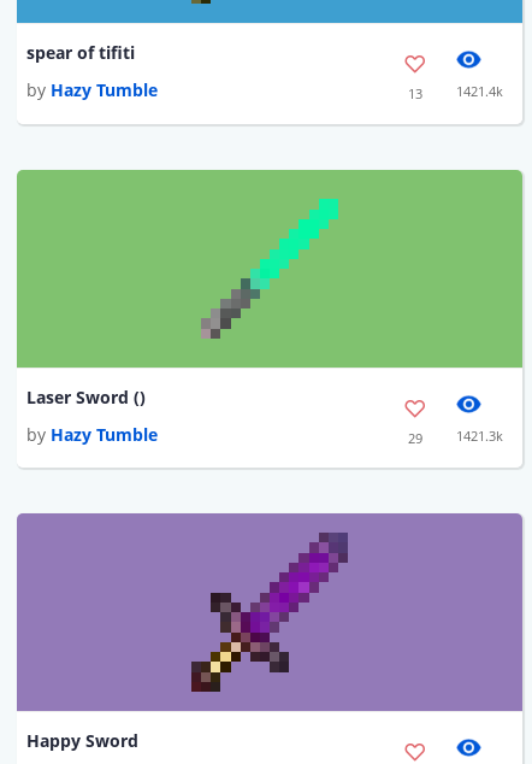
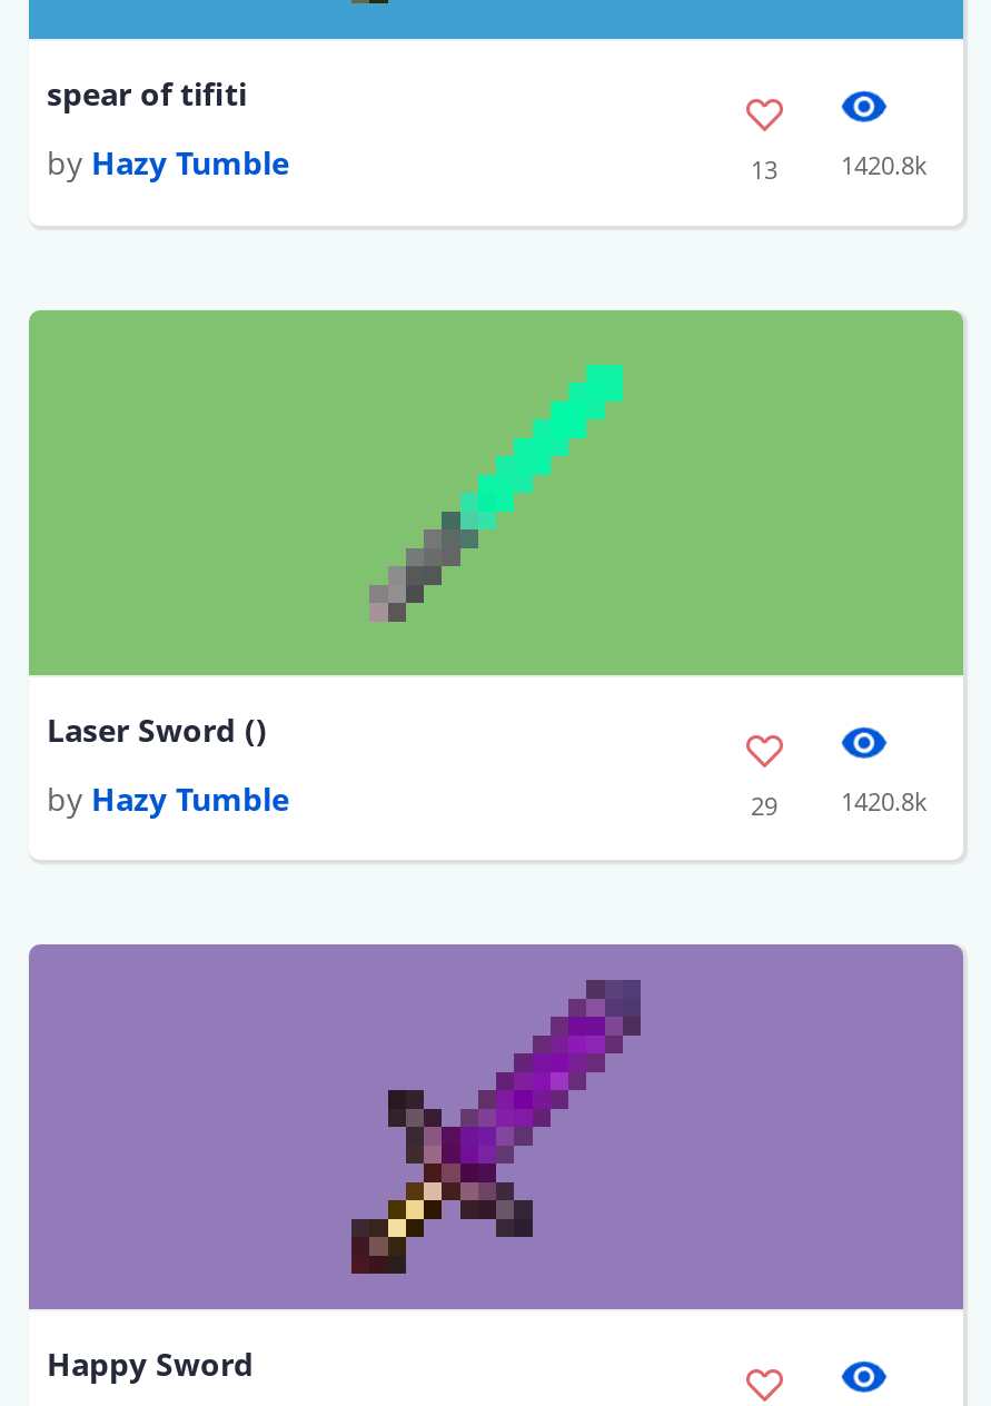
[407,82,503,103] 13 1421.4k -> [751,149,928,187] 13 1420.8k
[407,426,503,447] 29 1421.3k -> [751,784,928,822] 29 1420.8k

